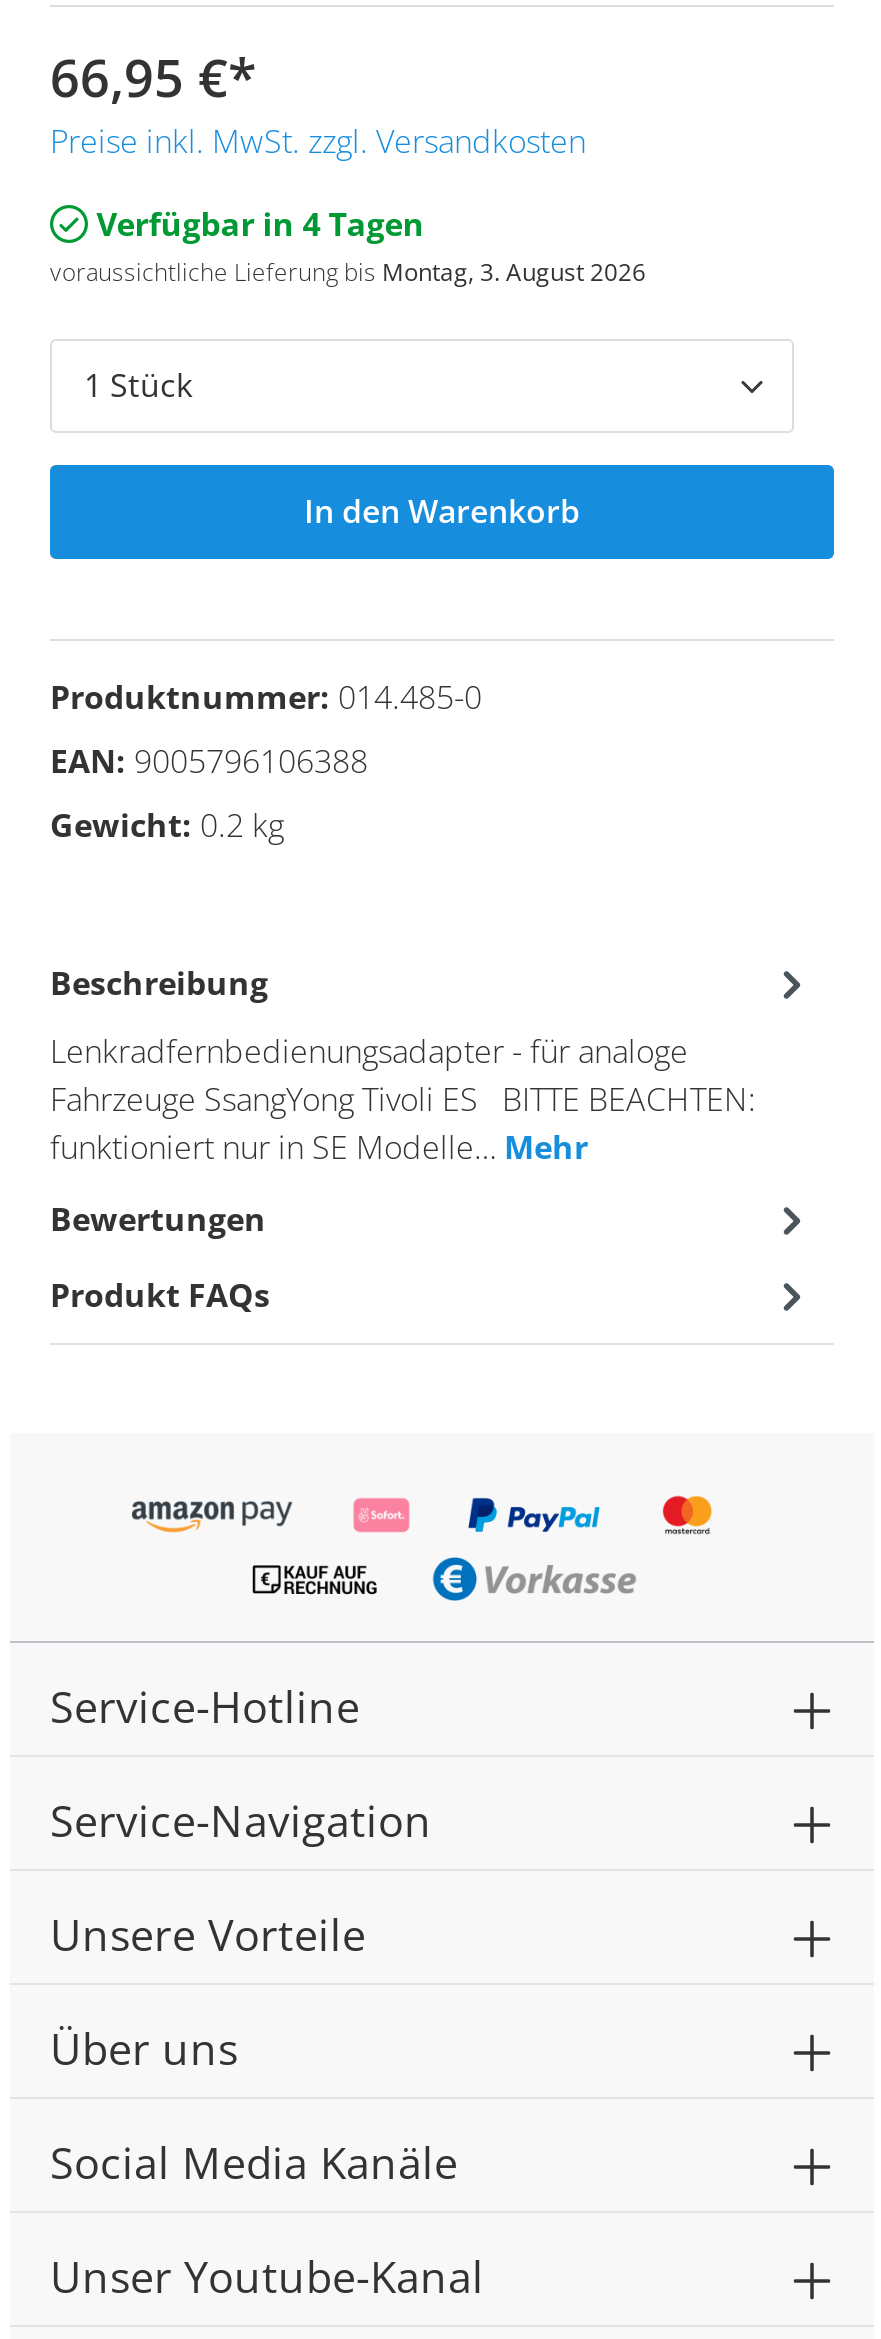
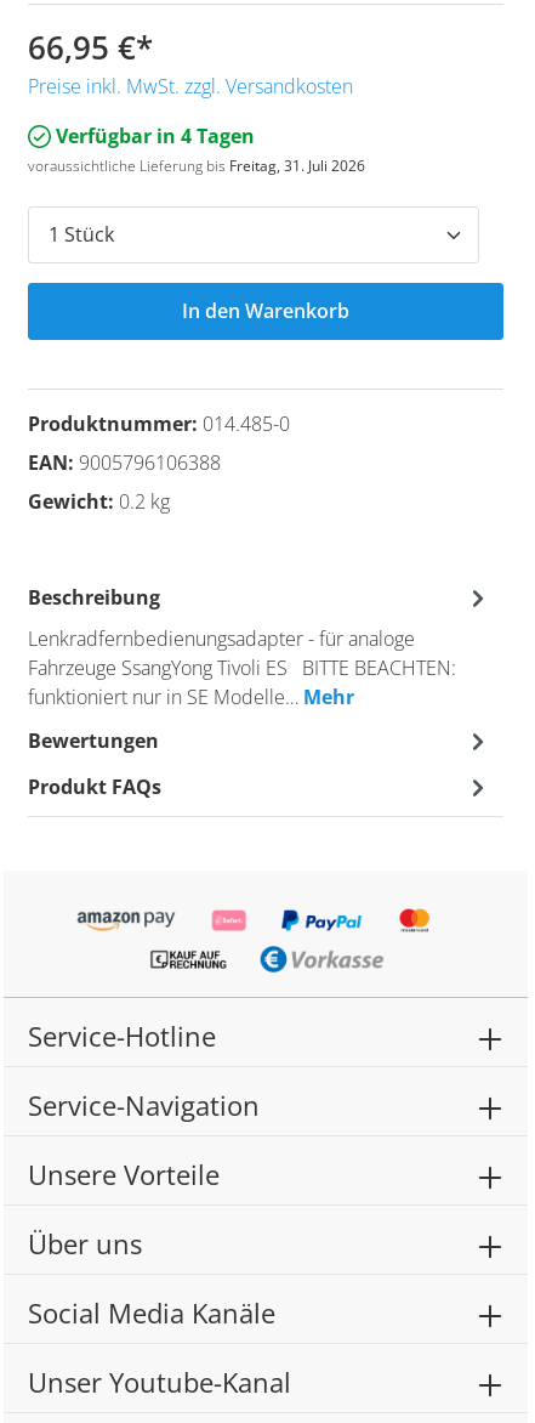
[50,255,646,289] voraussichtliche Lieferung bis Montag, 3. August 2026 -> [28,155,365,176] voraussichtliche Lieferung bis Freitag, 31. Juli 2026

